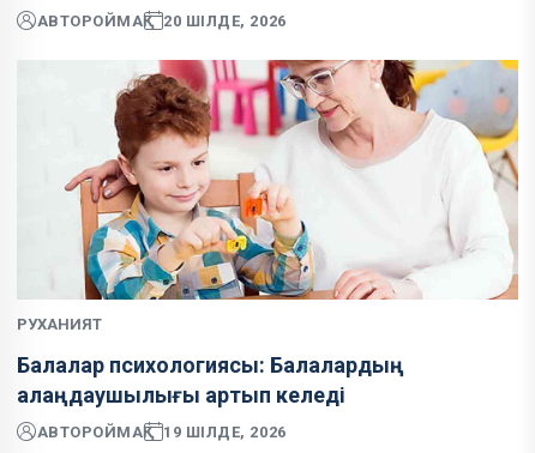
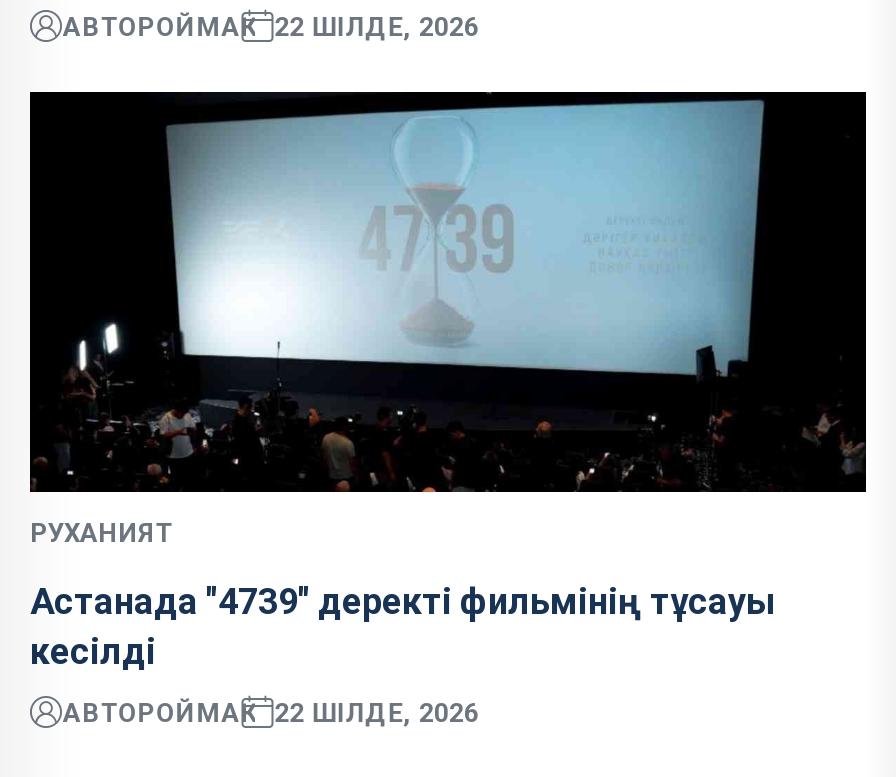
[37,12,286,30] АВТОРОЙМАҚ 20 ШІЛДЕ, 2026 -> [63,12,479,42] АВТОРОЙМАҚ 22 ШІЛДЕ, 2026
[17,59,519,301] [image] -> [28,90,868,494] [image]
[17,353,404,408] Балалар психологиясы: Балалардың | алаңдаушылығы артып келеді -> [30,581,776,673] Астанада "4739" деректі фильмінің тұсауы | кесілді
[37,423,286,441] АВТОРОЙМАҚ 19 ШІЛДЕ, 2026 -> [63,698,479,728] АВТОРОЙМАҚ 22 ШІЛДЕ, 2026

